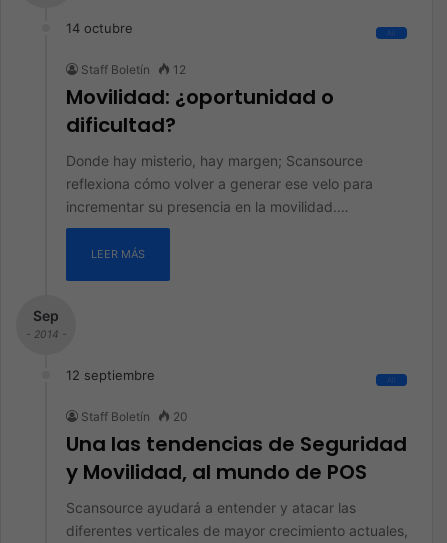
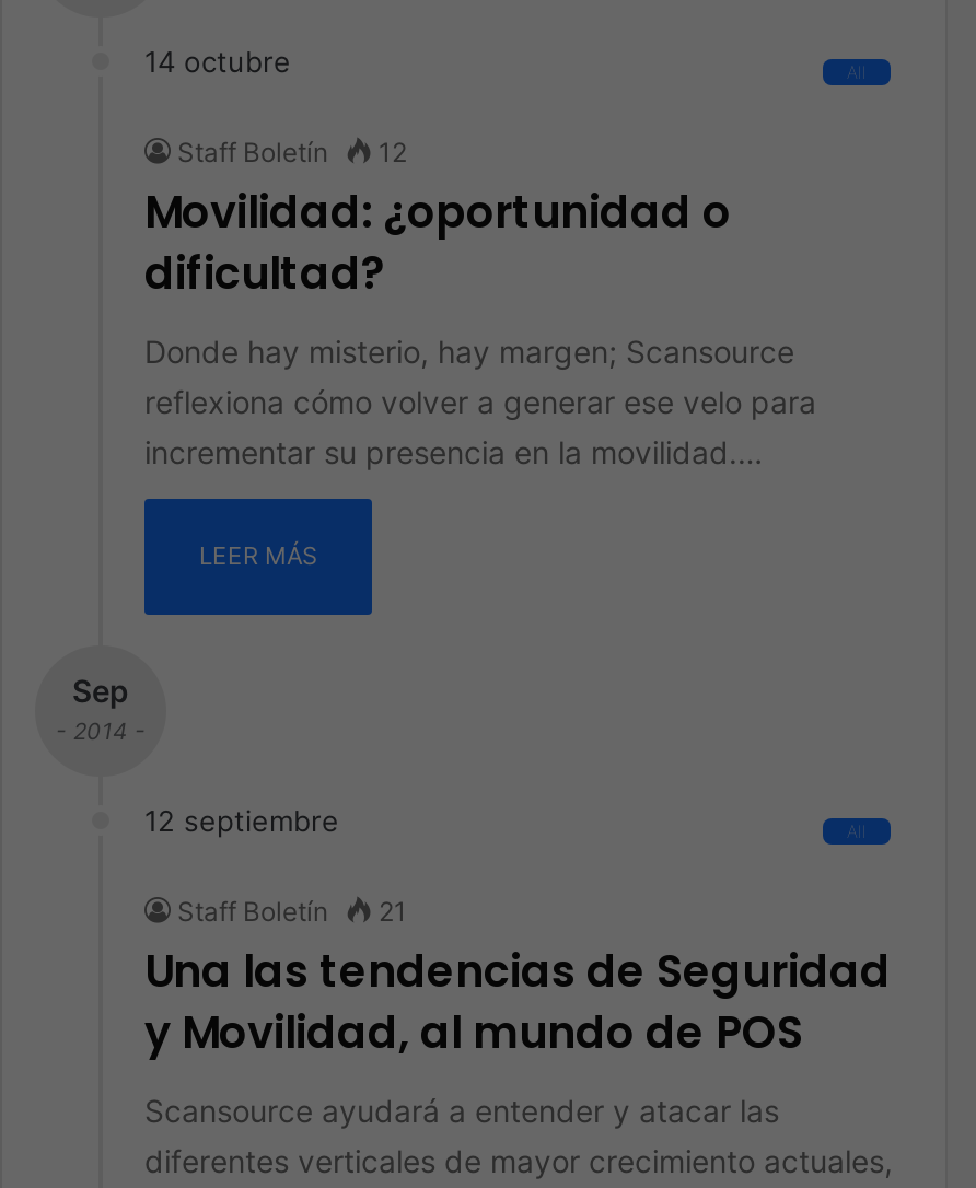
[81,409,188,424] Staff Boletín 20 -> [177,895,407,928] Staff Boletín 21

